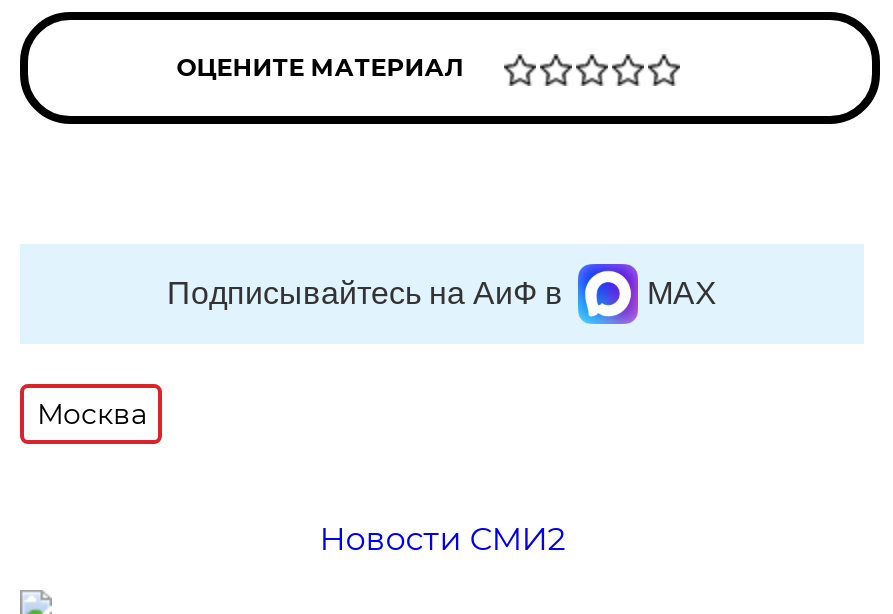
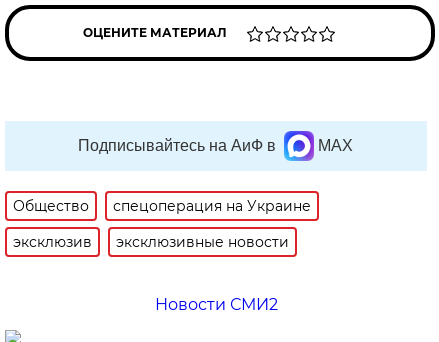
[37,396,147,432] Москва -> [13,197,311,251] Общество | спецоперация на Украине | эксклюзив | эксклюзивные новости

